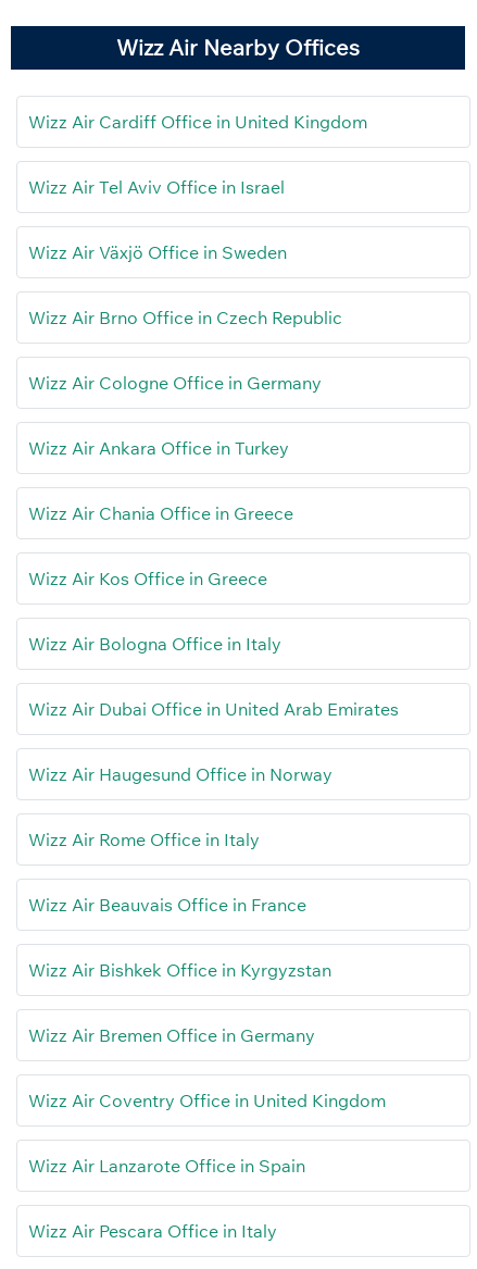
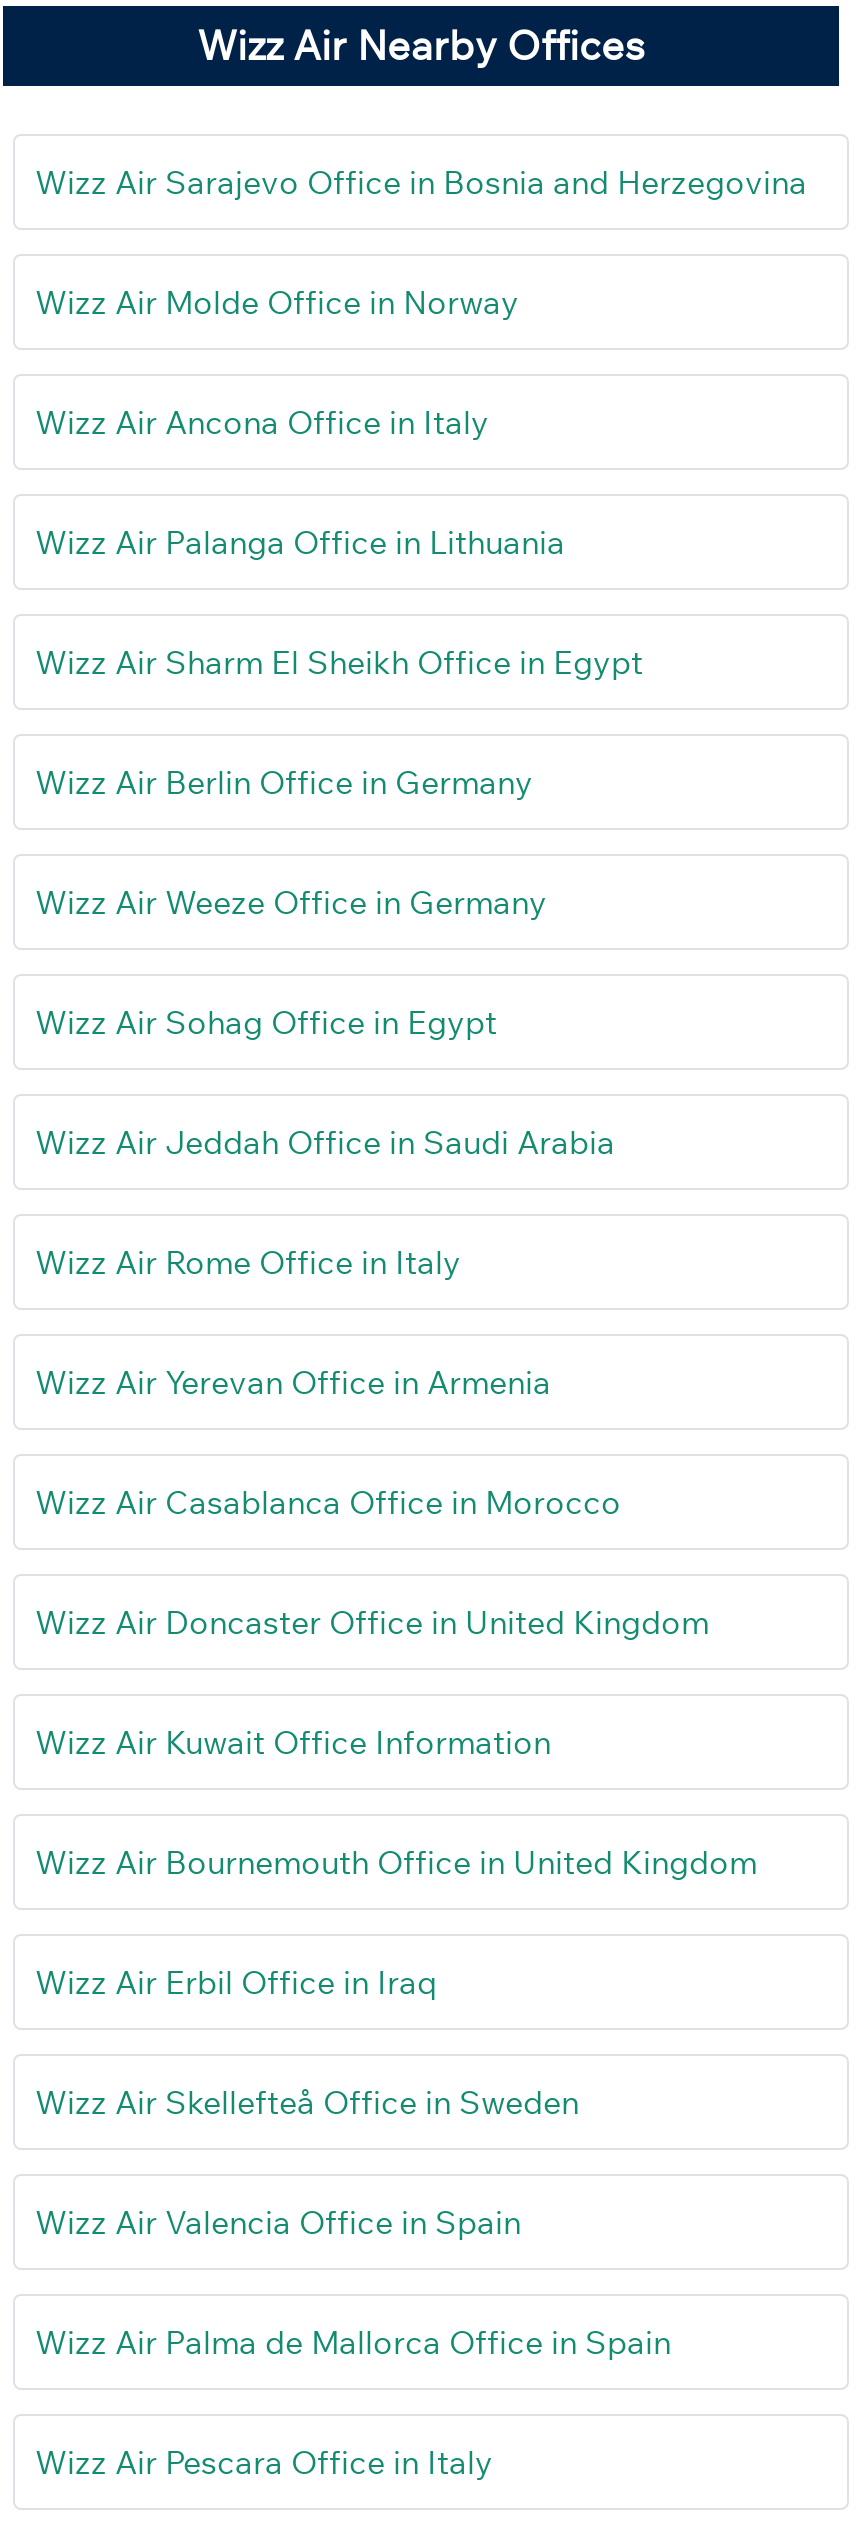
[28,111,399,785] Wizz Air Cardiff Office in United Kingdom | Wizz Air Tel Aviv Office in Israel | Wizz Air Växjö Office in Sweden | Wizz Air Brno Office in Czech Republic | Wizz Air Cologne Office in Germany | Wizz Air Ankara Office in Turkey | Wizz Air Chania Office in Greece | Wizz Air Kos Office in Greece | Wizz Air Bologna Office in Italy | Wizz Air Dubai Office in United Arab Emirates | Wizz Air Haugesund Office in Norway -> [35,162,807,1162] Wizz Air Sarajevo Office in Bosnia and Herzegovina | Wizz Air Molde Office in Norway | Wizz Air Ancona Office in Italy | Wizz Air Palanga Office in Lithuania | Wizz Air Sharm El Sheikh Office in Egypt | Wizz Air Berlin Office in Germany | Wizz Air Weeze Office in Germany | Wizz Air Sohag Office in Egypt | Wizz Air Jeddah Office in Saudi Arabia
moved [28,829,260,851] -> [35,1242,461,1282]: Wizz Air Rome Office in Italy
[28,894,386,1177] Wizz Air Beauvais Office in France | Wizz Air Bishkek Office in Kyrgyzstan | Wizz Air Bremen Office in Germany | Wizz Air Coventry Office in United Kingdom | Wizz Air Lanzarote Office in Spain -> [35,1362,757,2362] Wizz Air Yerevan Office in Armenia | Wizz Air Casablanca Office in Morocco | Wizz Air Doncaster Office in United Kingdom | Wizz Air Kuwait Office Information | Wizz Air Bournemouth Office in United Kingdom | Wizz Air Erbil Office in Iraq | Wizz Air Skellefteå Office in Sweden | Wizz Air Valencia Office in Spain | Wizz Air Palma de Mallorca Office in Spain

